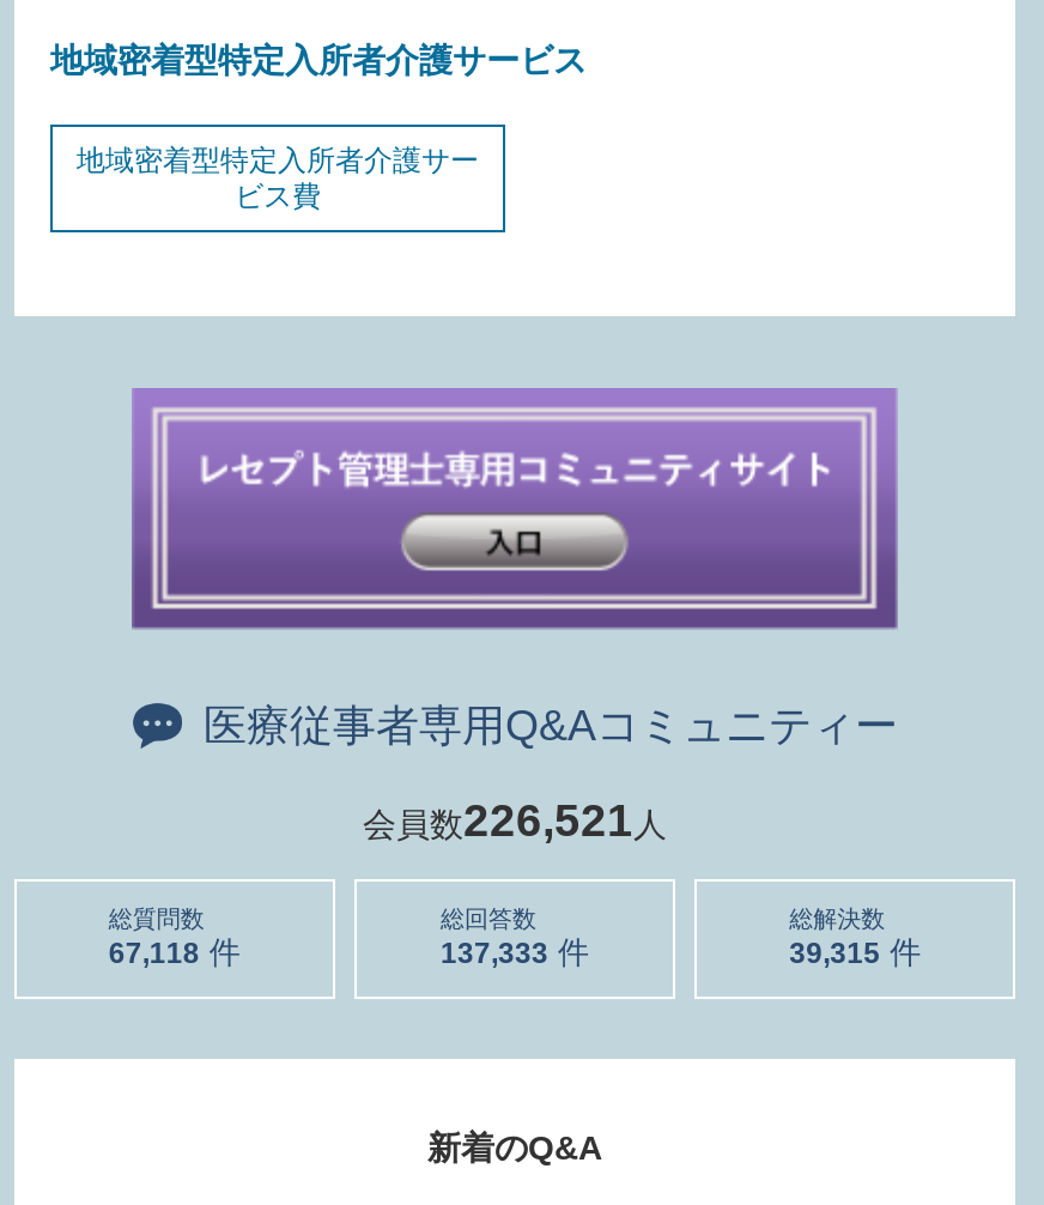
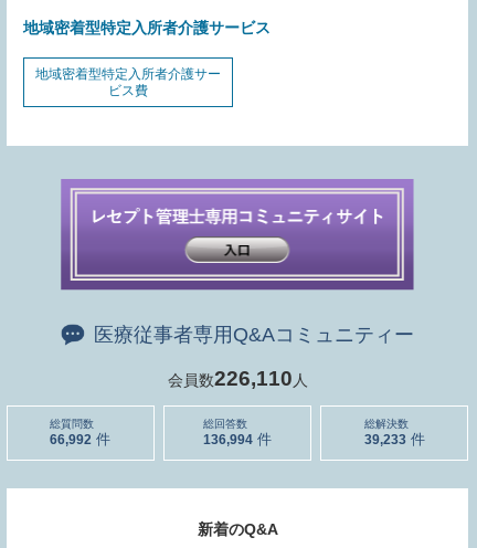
[363,795,667,846] 会員数226,521人 -> [167,367,308,390] 会員数226,110人
[109,938,200,971] 67,118 -> [50,433,92,448] 66,992
[441,938,548,971] 137,333 -> [203,433,253,448] 136,994
[789,938,880,971] 39,315 -> [364,433,406,448] 39,233

